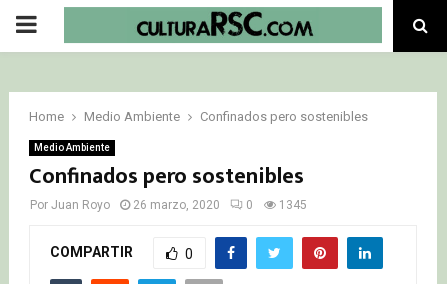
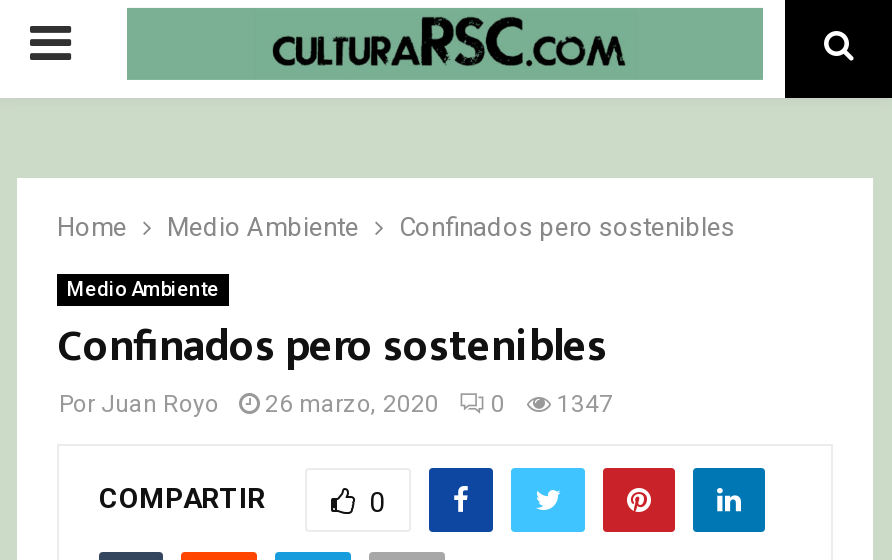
[30,198,307,212] Por Juan Royo 26 marzo, 2020 0 1345 -> [59,390,613,418] Por Juan Royo 26 marzo, 2020 0 1347

